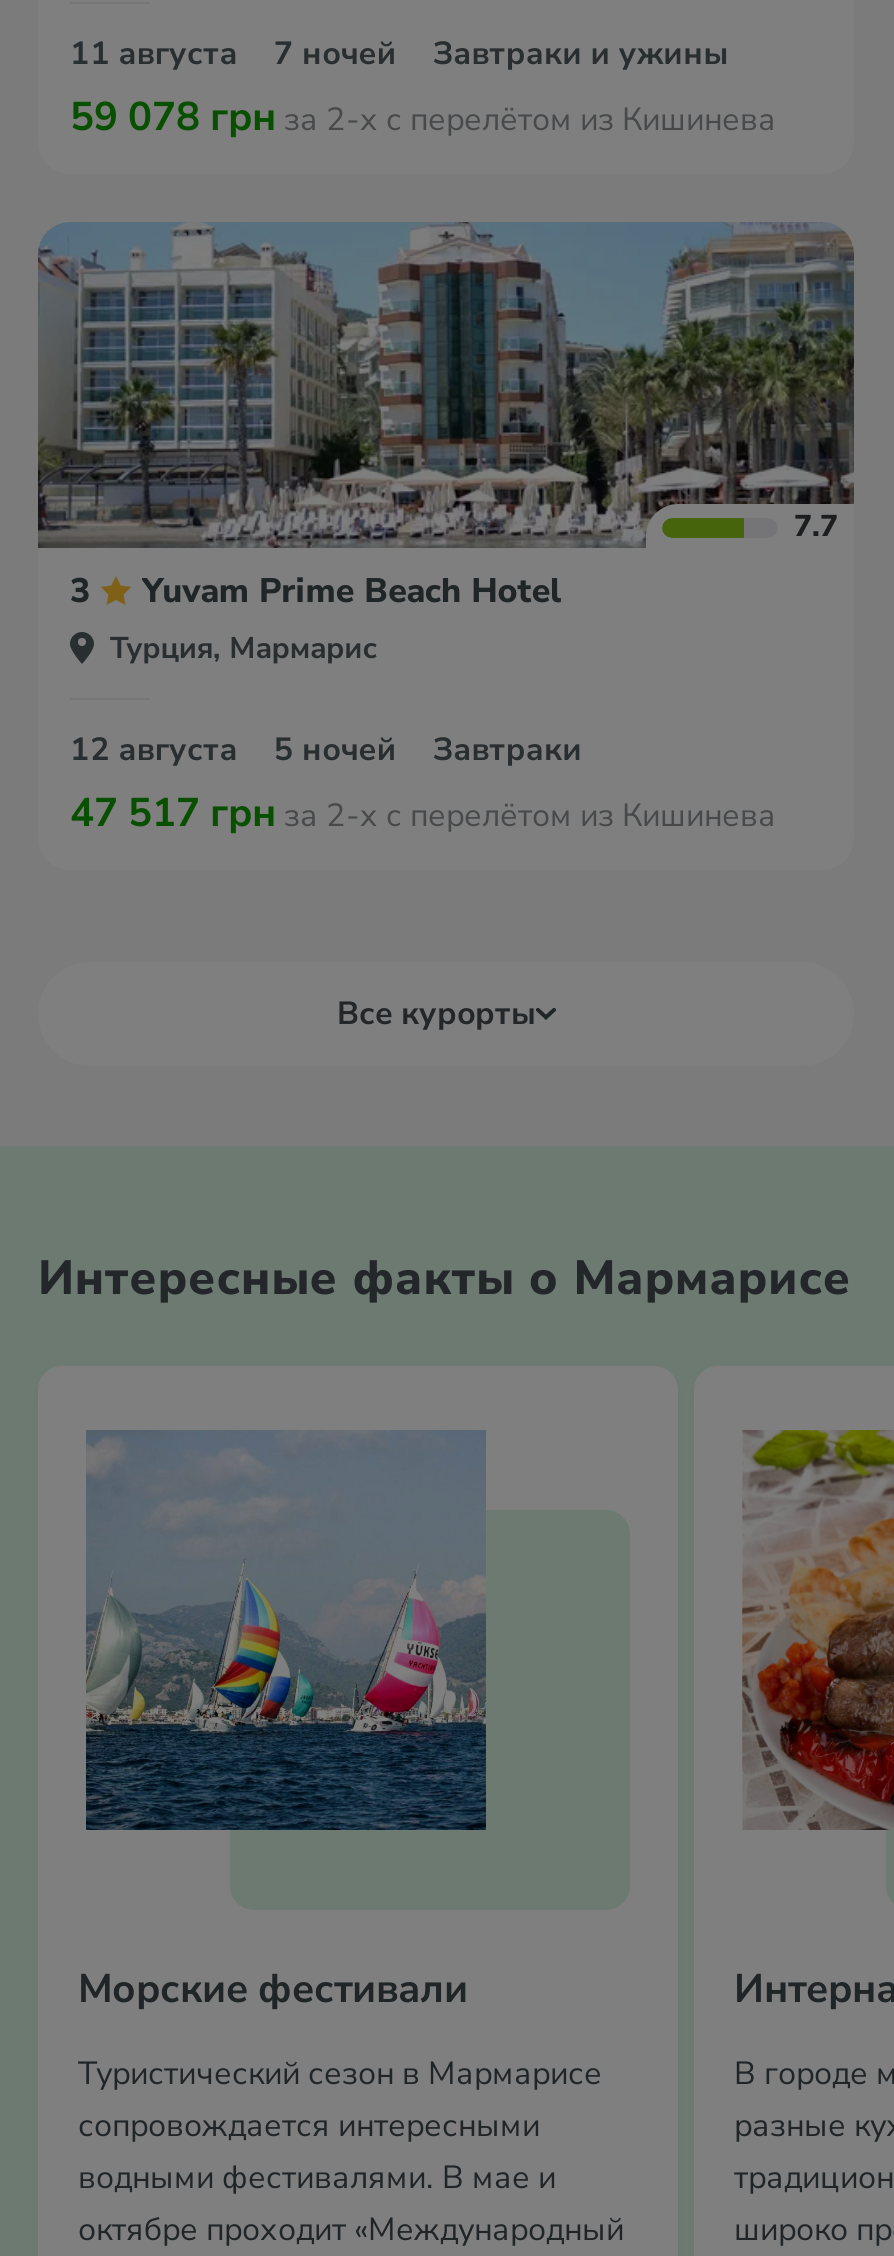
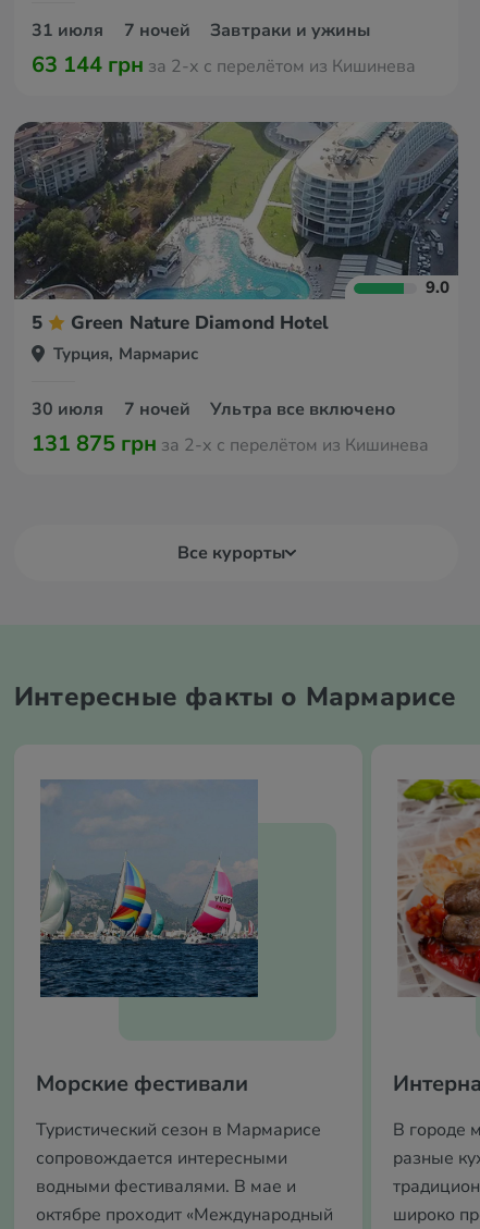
[70,32,728,76] 11 августа 7 ночей Завтраки и ужины -> [32,19,371,42] 31 июля 7 ночей Завтраки и ужины
[70,90,776,144] 59 078 грн за 2-х с перелётом из Кишинева -> [32,50,416,79] 63 144 грн за 2-х с перелётом из Кишинева
[38,222,854,550] [image] | 7.7 -> [14,121,459,300] [image] | 9.0
[70,568,100,614] 3 -> [32,310,48,335] 5
[142,568,562,614] Yuvam Prime Beach Hotel -> [71,310,329,335] Green Nature Diamond Hotel
[70,728,776,840] 12 августа | 5 ночей | Завтраки | 47 517 грн за 2-х с перелётом из Кишинева -> [32,397,429,458] 30 июля | 7 ночей | Ультра все включено | 131 875 грн за 2-х с перелётом из Кишинева

